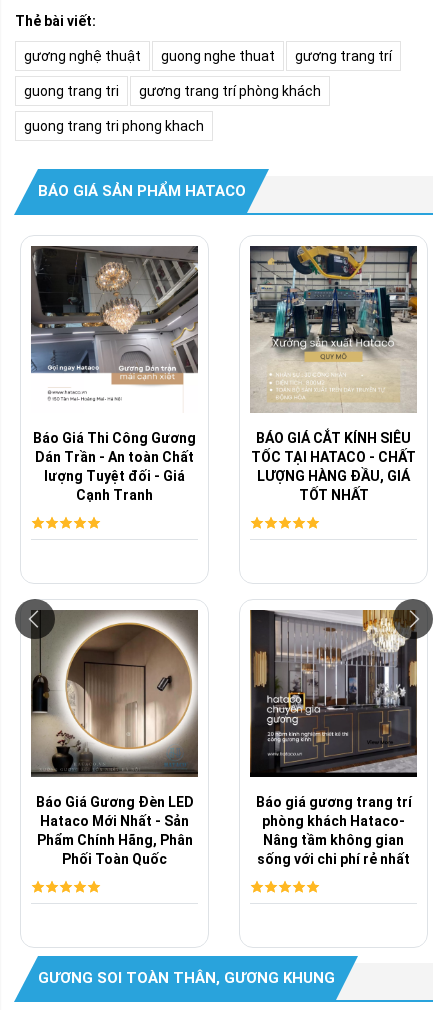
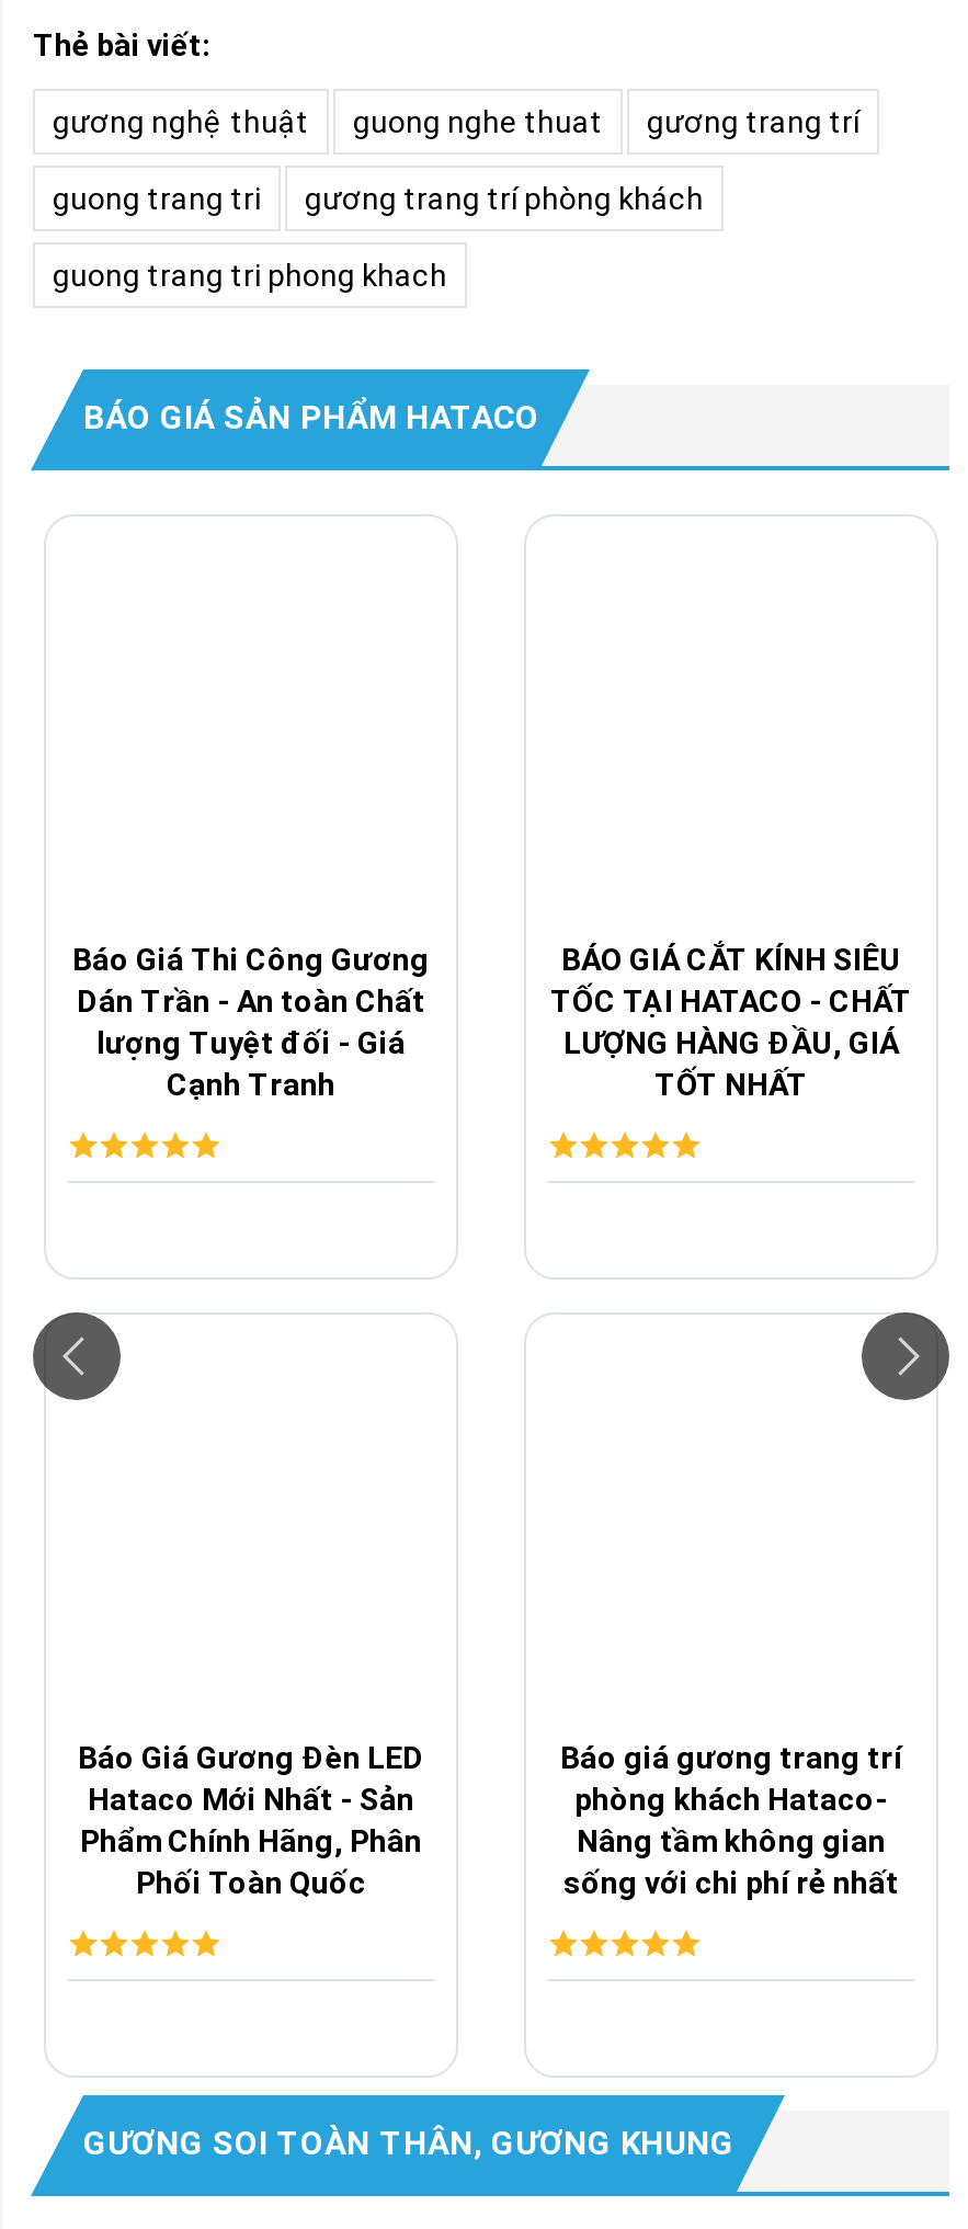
[30,245,199,402] [image] -> none
[249,245,418,413] [image] -> none
[30,609,199,778] [image] -> none
[249,609,418,778] [image] -> none

